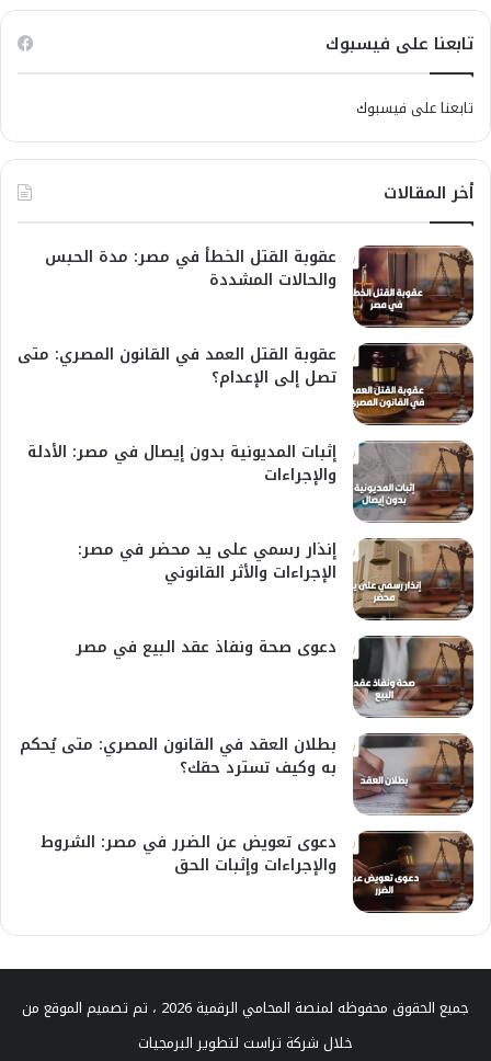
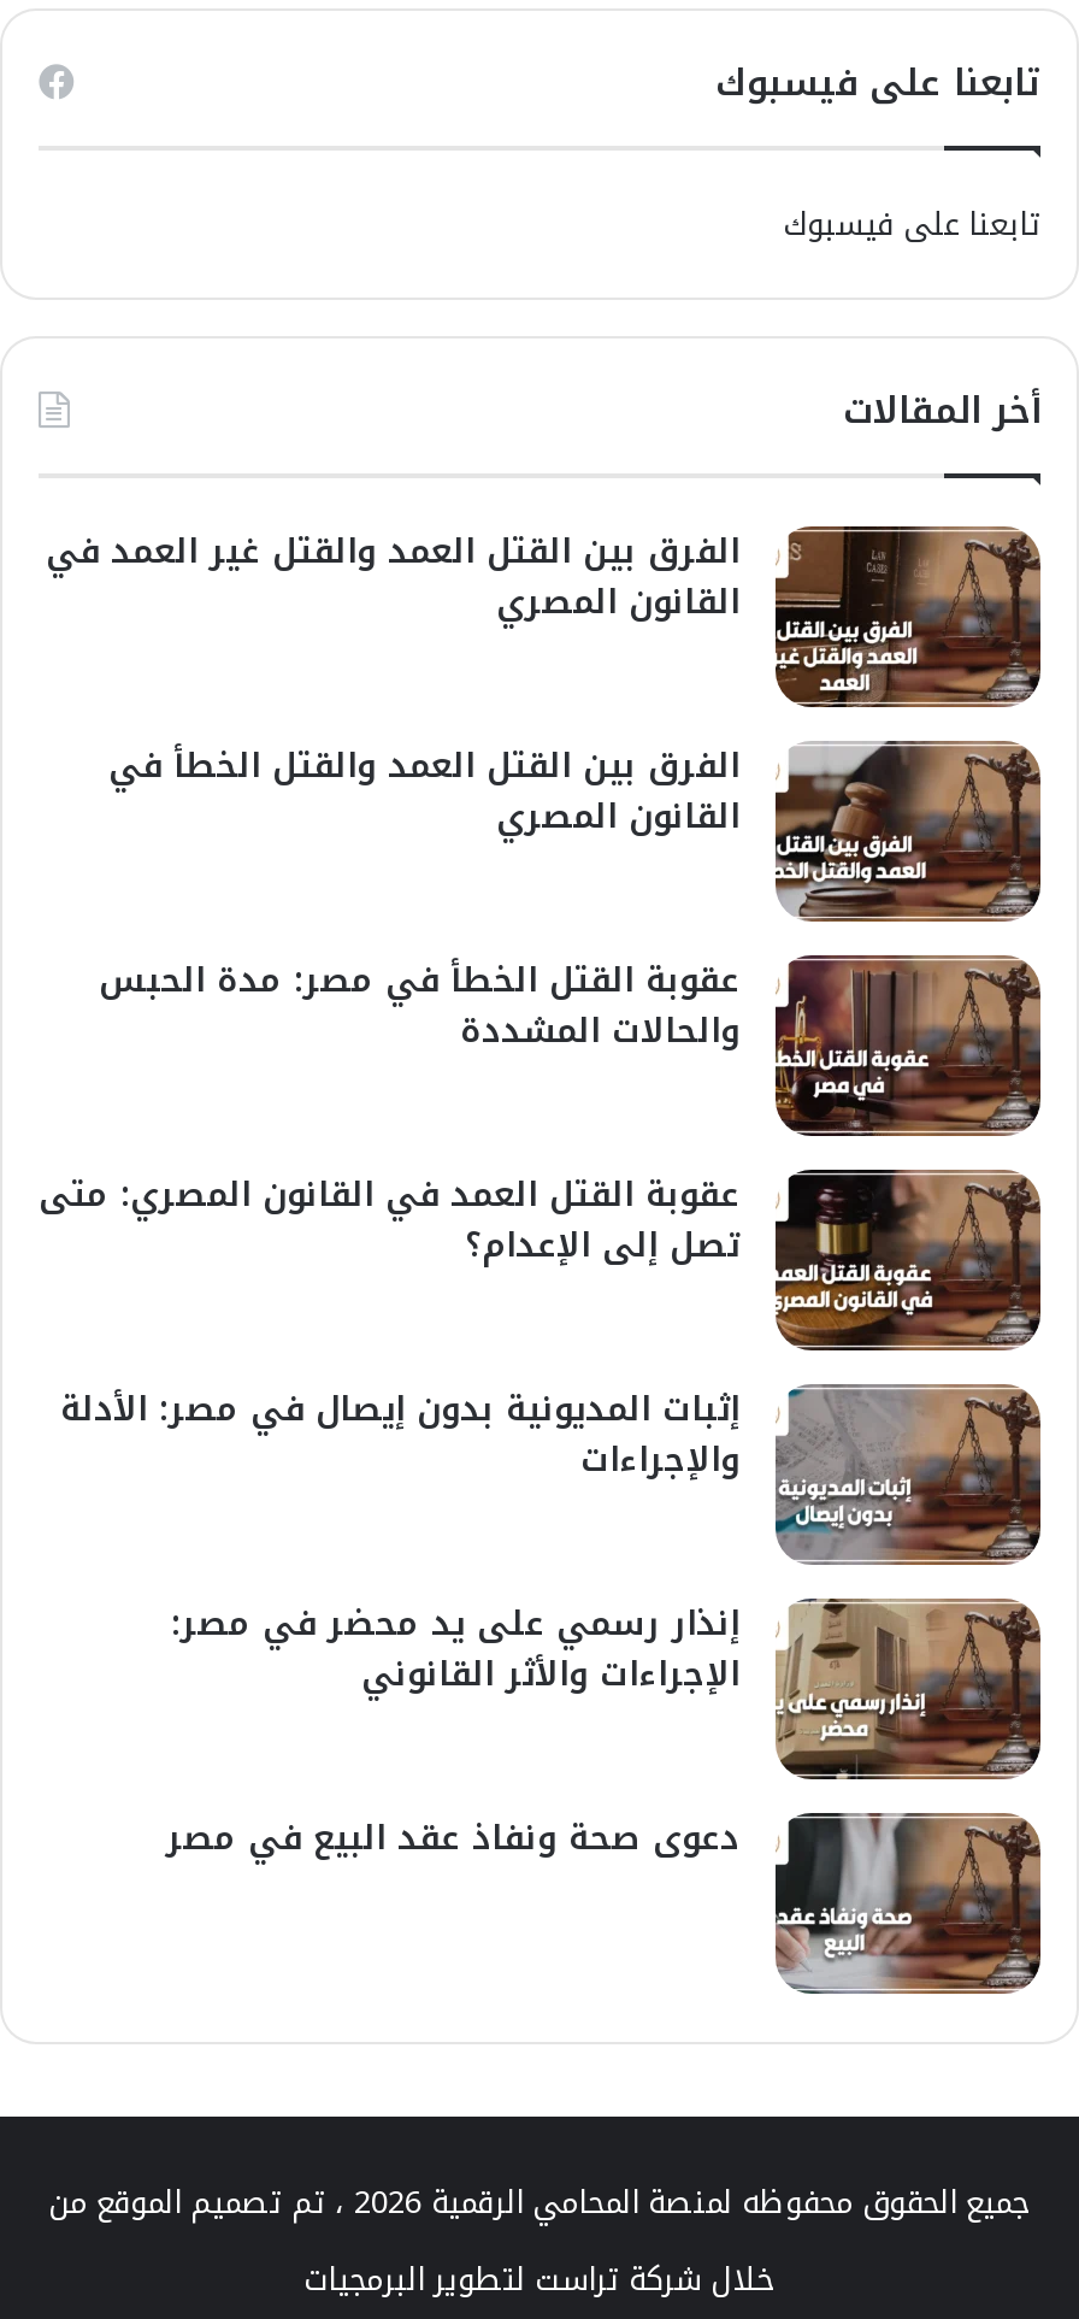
none -> [46,518,930,849] [image] | الفرق بين القتل العمد والقتل غير العمد في | القانون المصري | الفرق بين القتل العمد والقتل الخطأ في | القانون المصري
none -> [776,741,932,922] [image]
moved [18,242,476,662] -> [39,947,1045,1870]: [image] | عقوبة القتل الخطأ في مصر: مدة الحبس | والحالات المشددة | ... | الإجراءات والأثر القانوني | دعوى صحة ونفاذ عقد البيع في مصر
moved [351,634,476,719] -> [771,1808,1045,1996]: [image]
[20,730,423,880] [image] | بطلان العقد في القانون المصري: متى يُحكم | به وكيف تسترد حقك؟ | دعوى تعويض عن الضرر في مصر: الشروط | والإجراءات وإثبات الحق -> none
[353,831,420,913] [image] -> none

